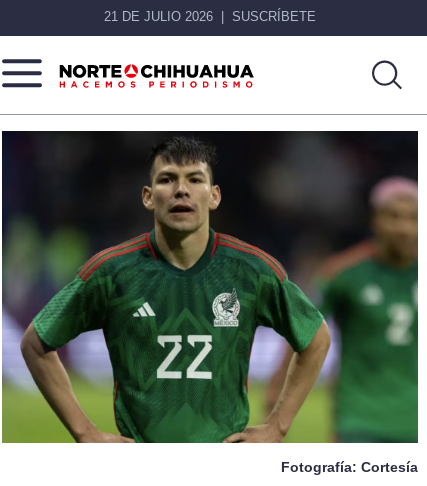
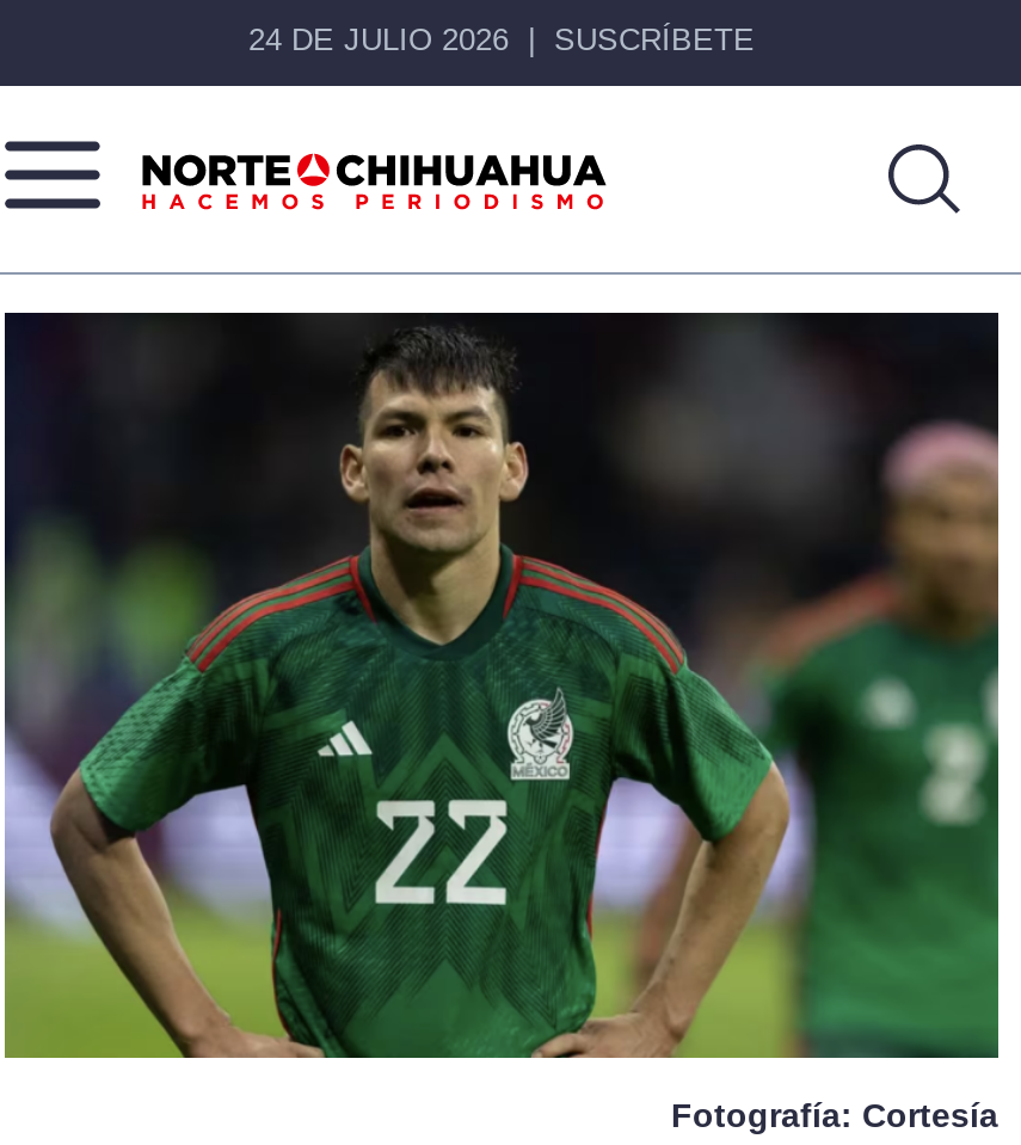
[104,9,316,24] 21 DE JULIO 2026 SUSCRÍBETE -> [248,21,755,57] 24 DE JULIO 2026 SUSCRÍBETE

